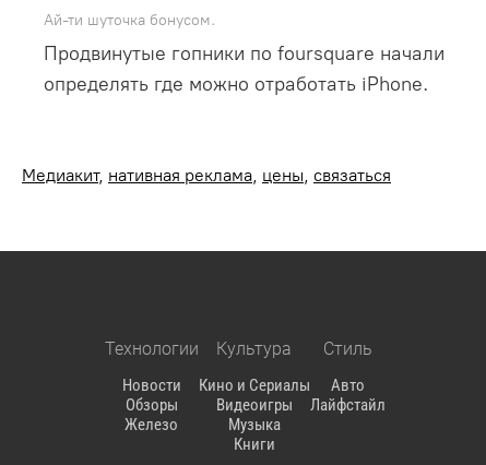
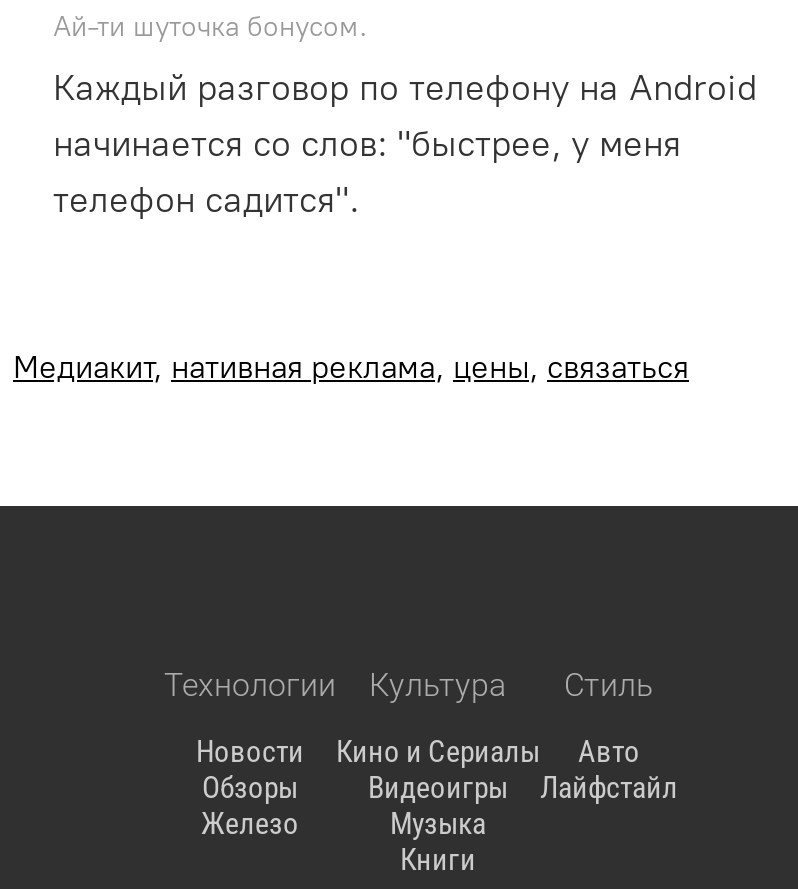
[44,42,444,96] Продвинутые гопники по foursquare начали | определять где можно отработать iPhone. -> [53,66,757,222] Каждый разговор по телефону на Android | начинается со слов: "быстрее, у меня | телефон садится".

